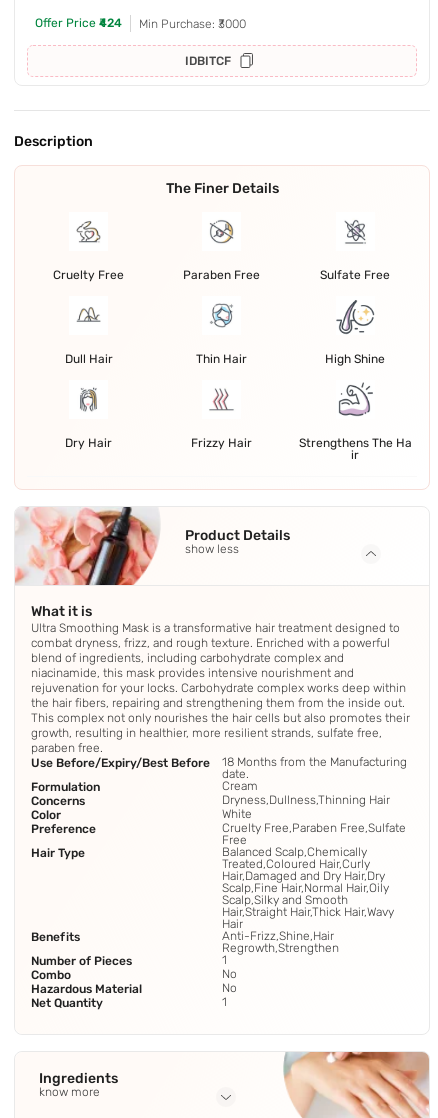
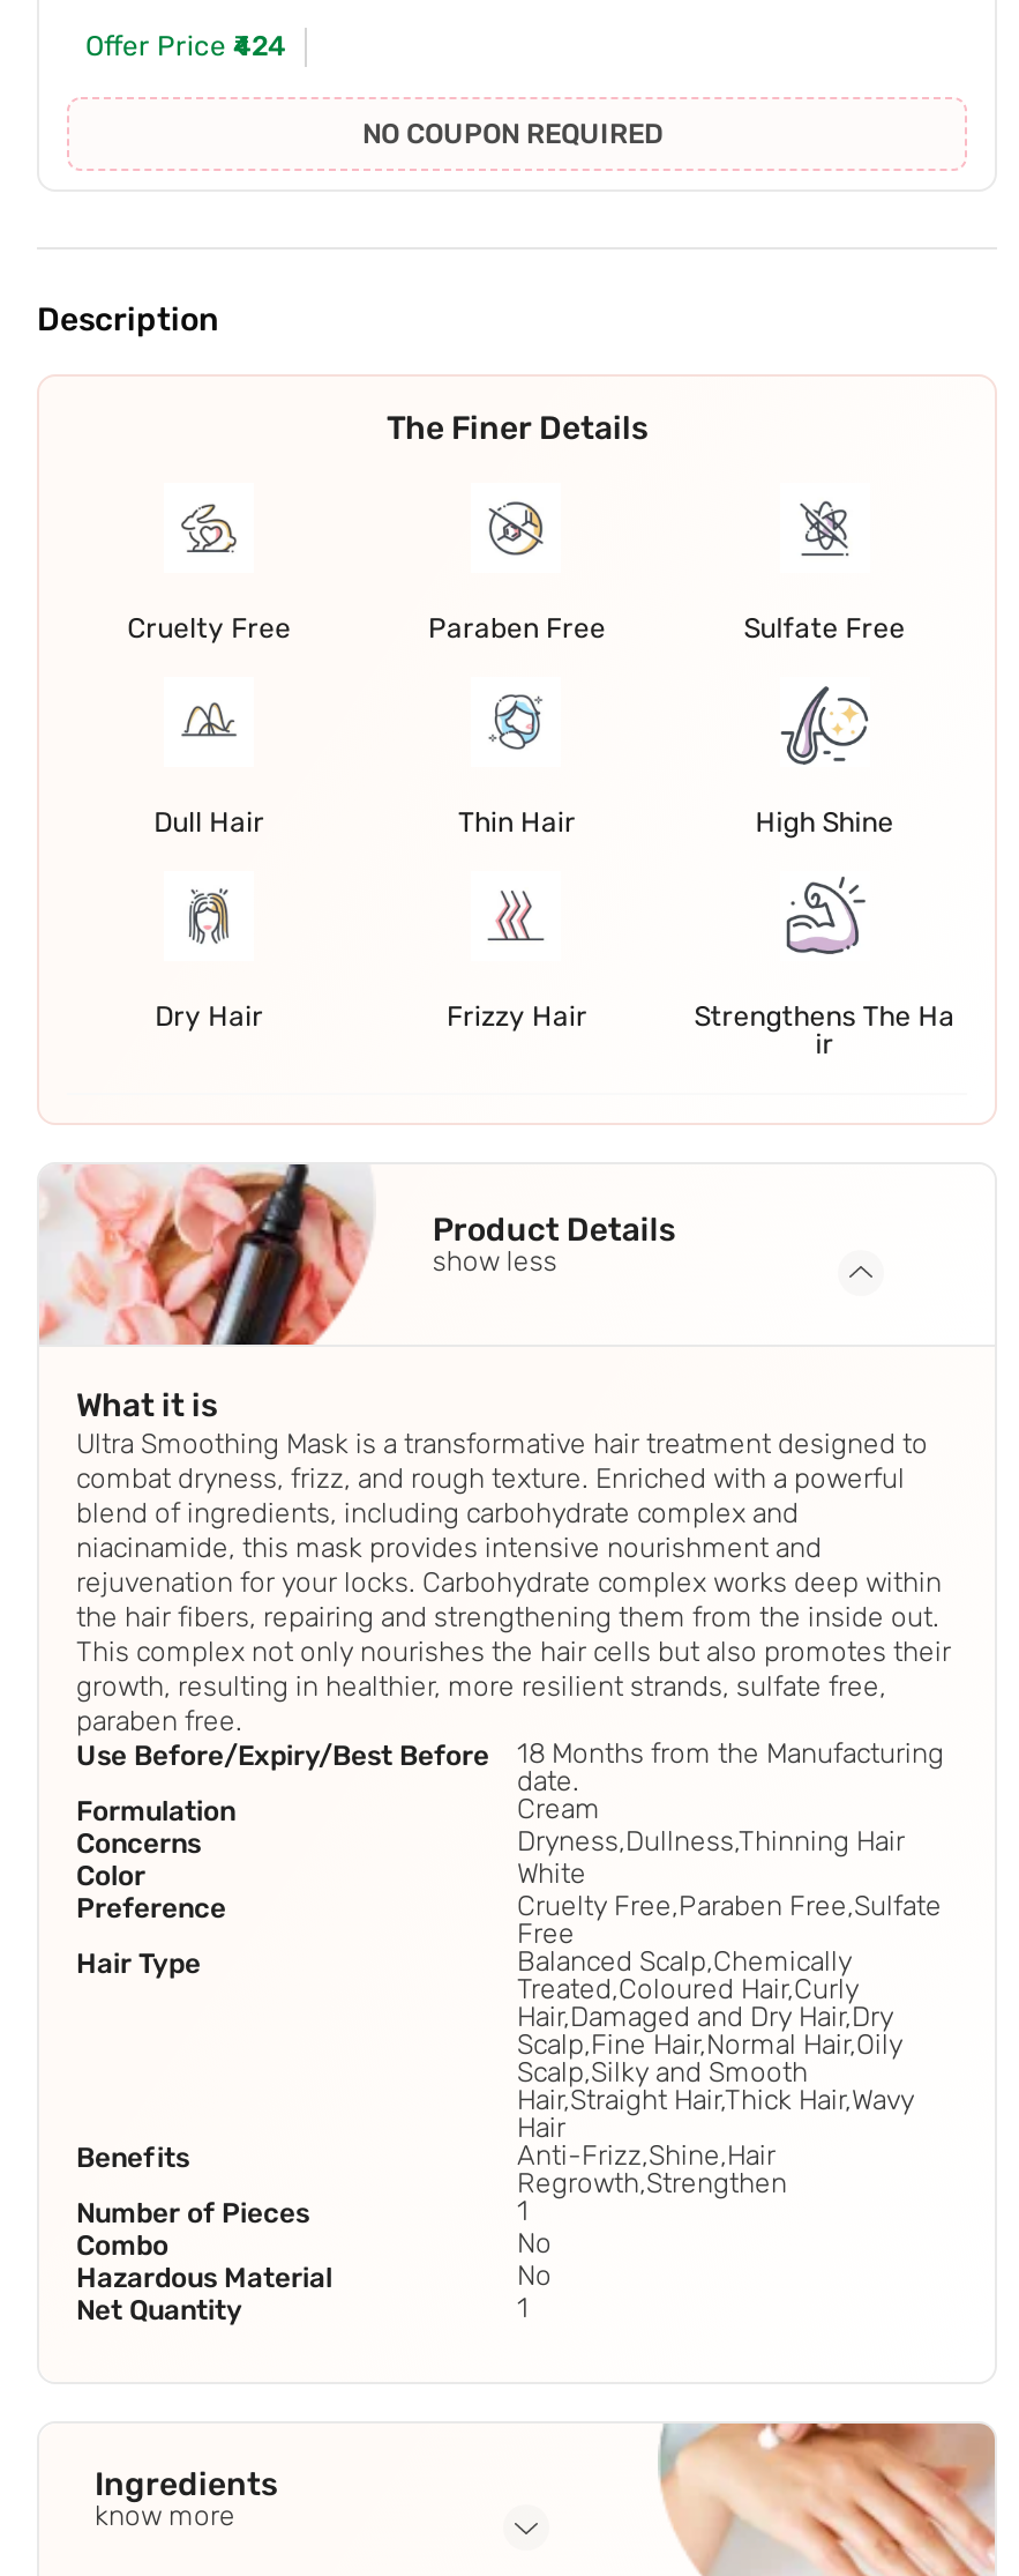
[139,17,246,68] Min Purchase: ₹3000 | IDBITCF -> [362,119,662,151] NO COUPON REQUIRED

